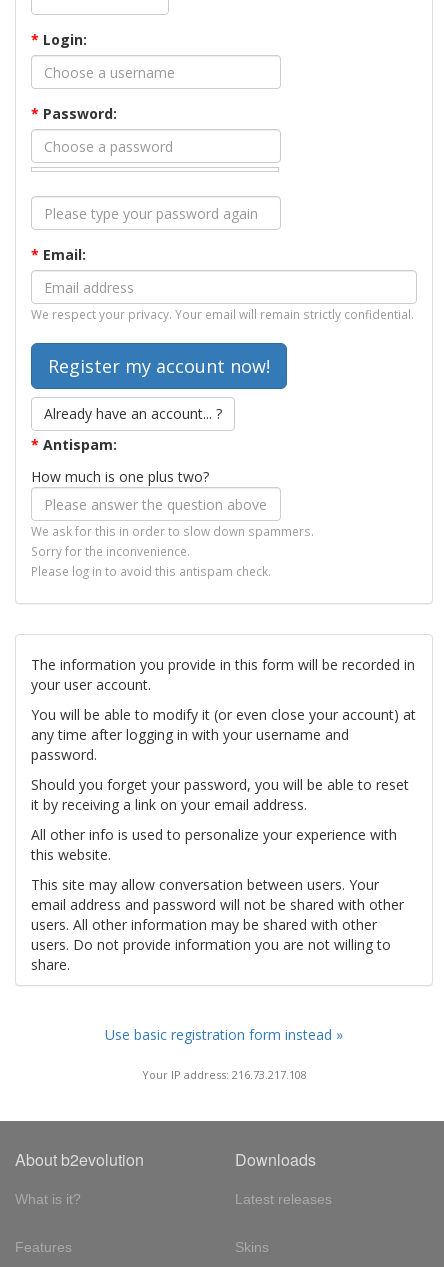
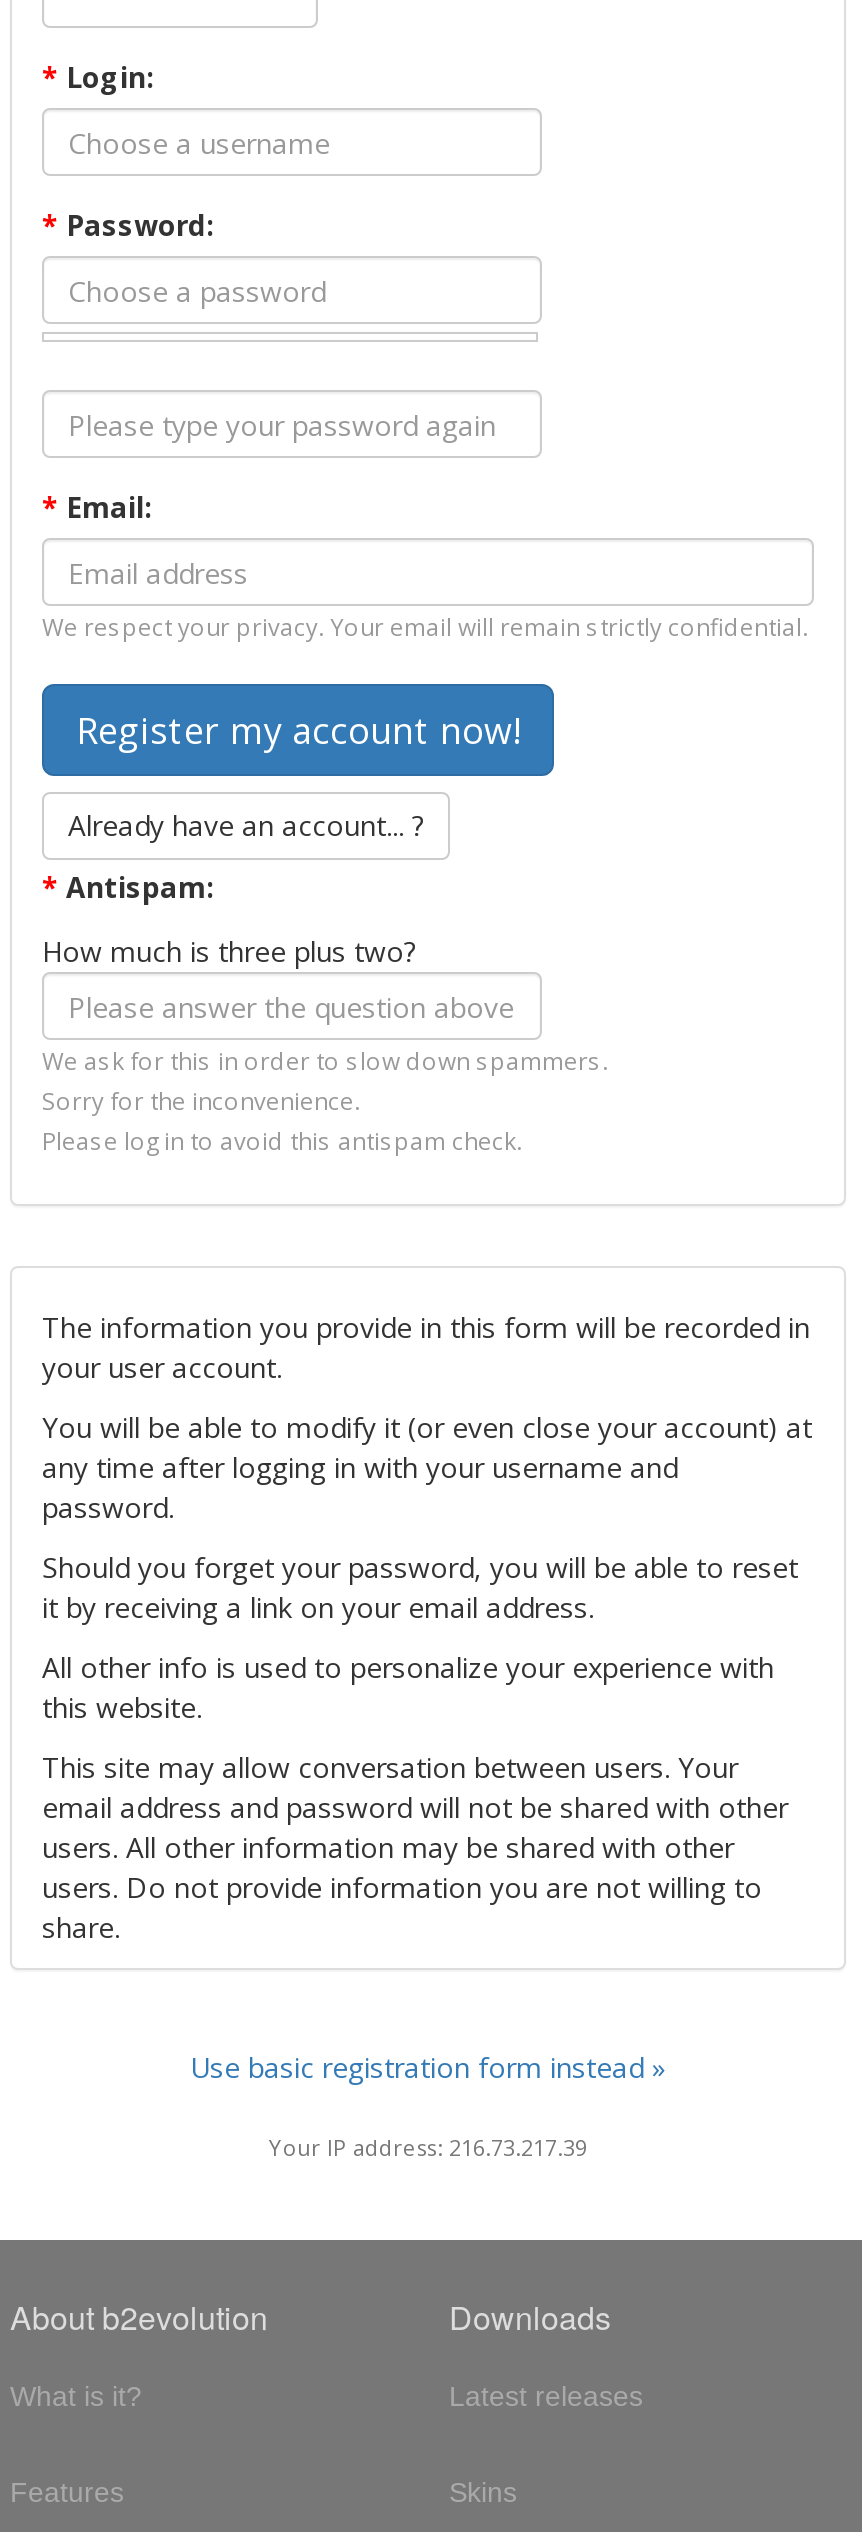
[31,467,209,486] How much is one plus two? -> [42,932,416,970] How much is three plus two?
[141,1067,306,1082] Your IP address: 216.73.217.108 -> [269,2132,587,2162] Your IP address: 216.73.217.39

